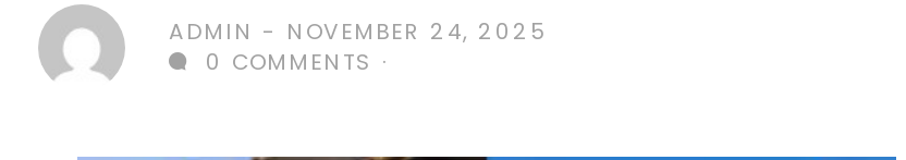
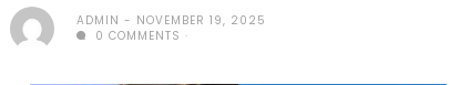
[169,16,548,48] ADMIN NOVEMBER 24, 2025 -> [76,12,266,28] ADMIN NOVEMBER 19, 2025

